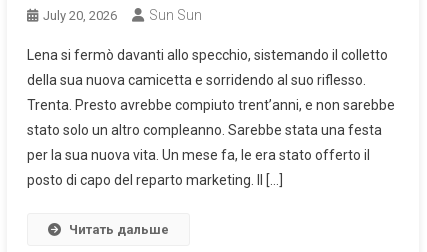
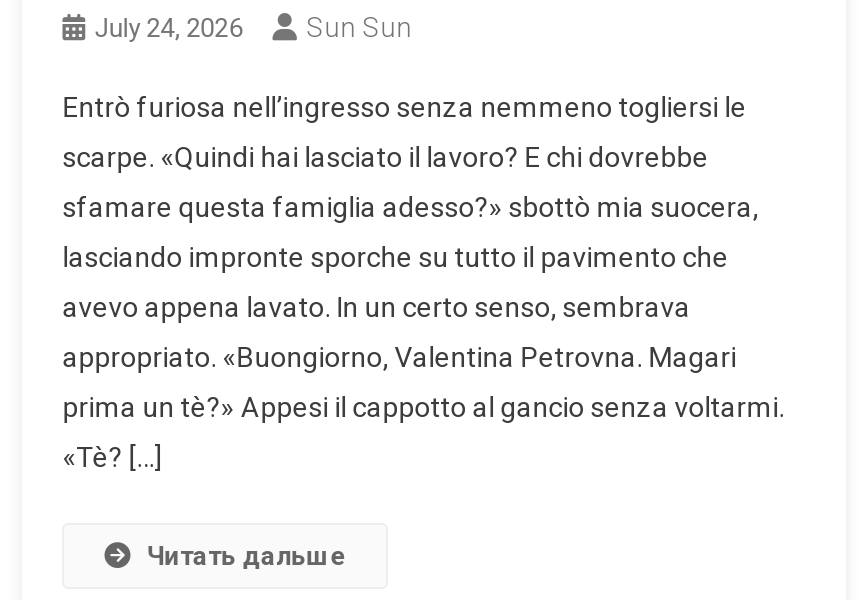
[43,8,117,23] July 20, 2026 -> [95,13,243,43] July 24, 2026
[27,47,395,188] Lena si fermò davanti allo specchio, sistemando il colletto | della sua nuova camicetta e sorridendo al suo riflesso. | Trenta. Presto avrebbe compiuto trent’anni, e non sarebbe | stato solo un altro compleanno. Sarebbe stata una festa | per la sua nuova vita. Un mese fa, le era stato offerto il | posto di capo del reparto marketing. Il […] -> [63,91,785,473] Entrò furiosa nell’ingresso senza nemmeno togliersi le | scarpe. «Quindi hai lasciato il lavoro? E chi dovrebbe | sfamare questa famiglia adesso?» sbottò mia suocera, | lasciando impronte sporche su tutto il pavimento che | avevo appena lavato. In un certo senso, sembrava | appropriato. «Buongiorno, Valentina Petrovna. Magari | prima un tè?» Appesi il cappotto al gancio senza voltarmi. | «Tè? […]

